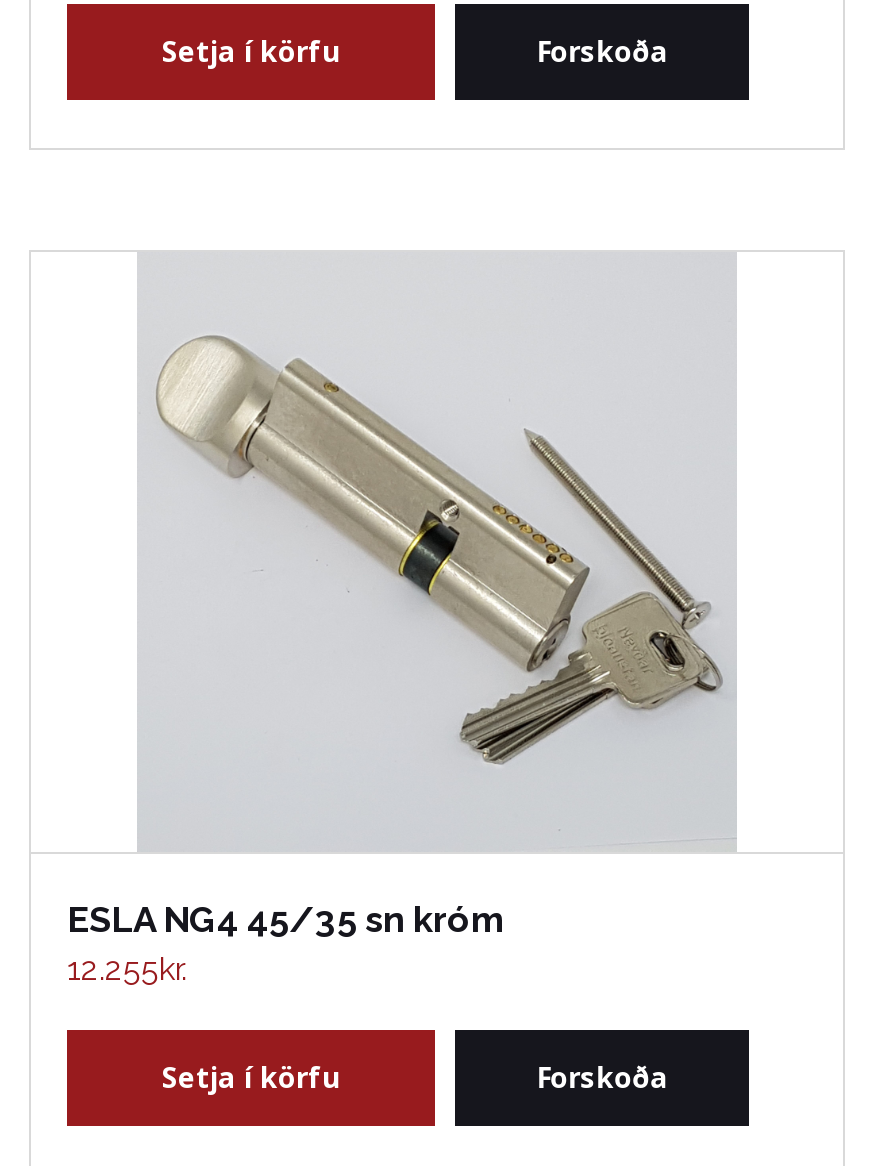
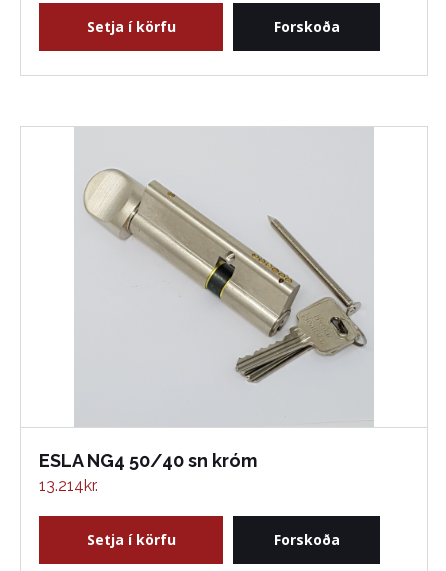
[67,898,503,940] ESLA NG4 45/35 sn króm -> [39,450,257,471] ESLA NG4 50/40 sn króm
[67,950,187,988] 12.255kr. -> [39,476,98,495] 13.214kr.

